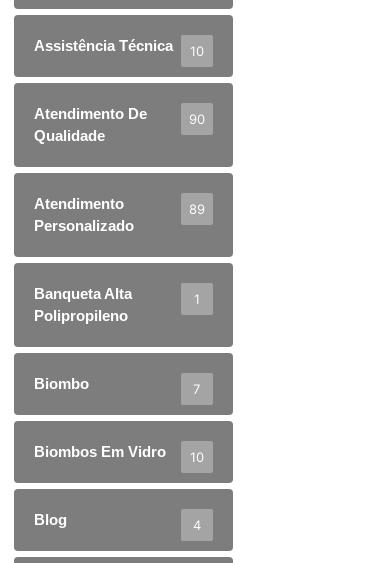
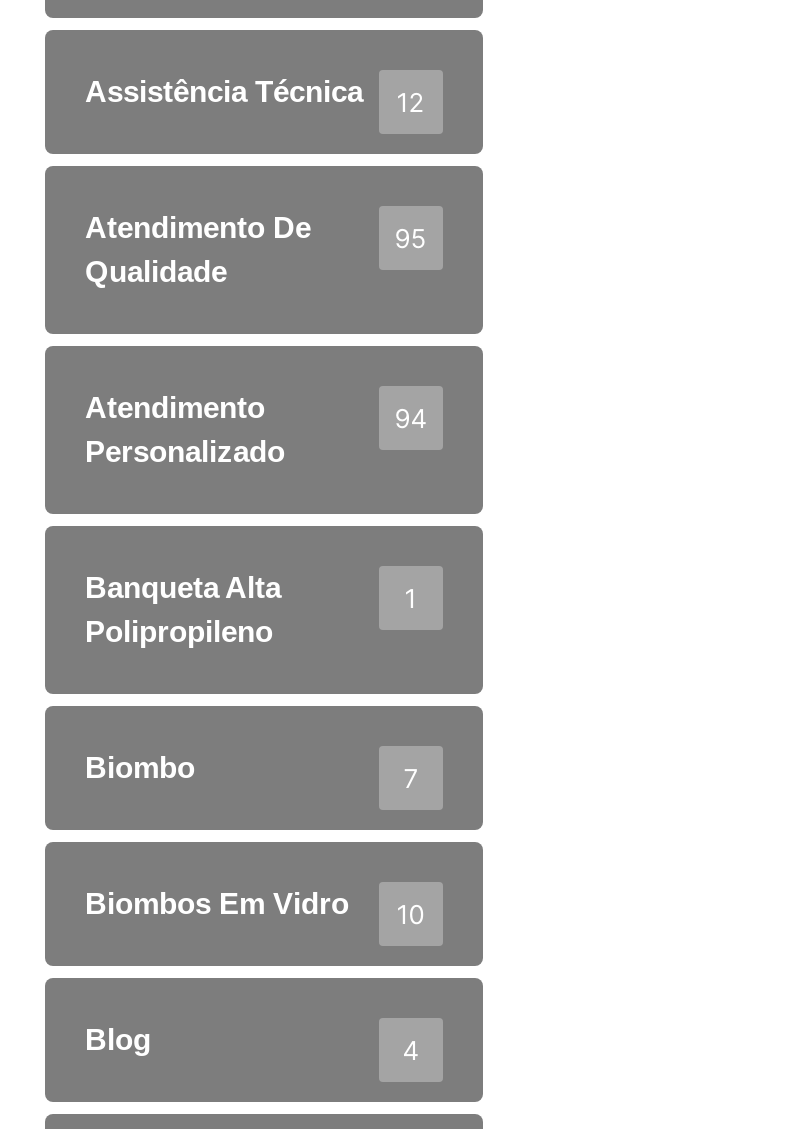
[34,37,204,58] Assistência Técnica 10 -> [85,74,425,117] Assistência Técnica 12
[189,110,205,126] 90 -> [395,221,427,253] 95
[189,200,205,216] 89 -> [395,401,427,433] 94

